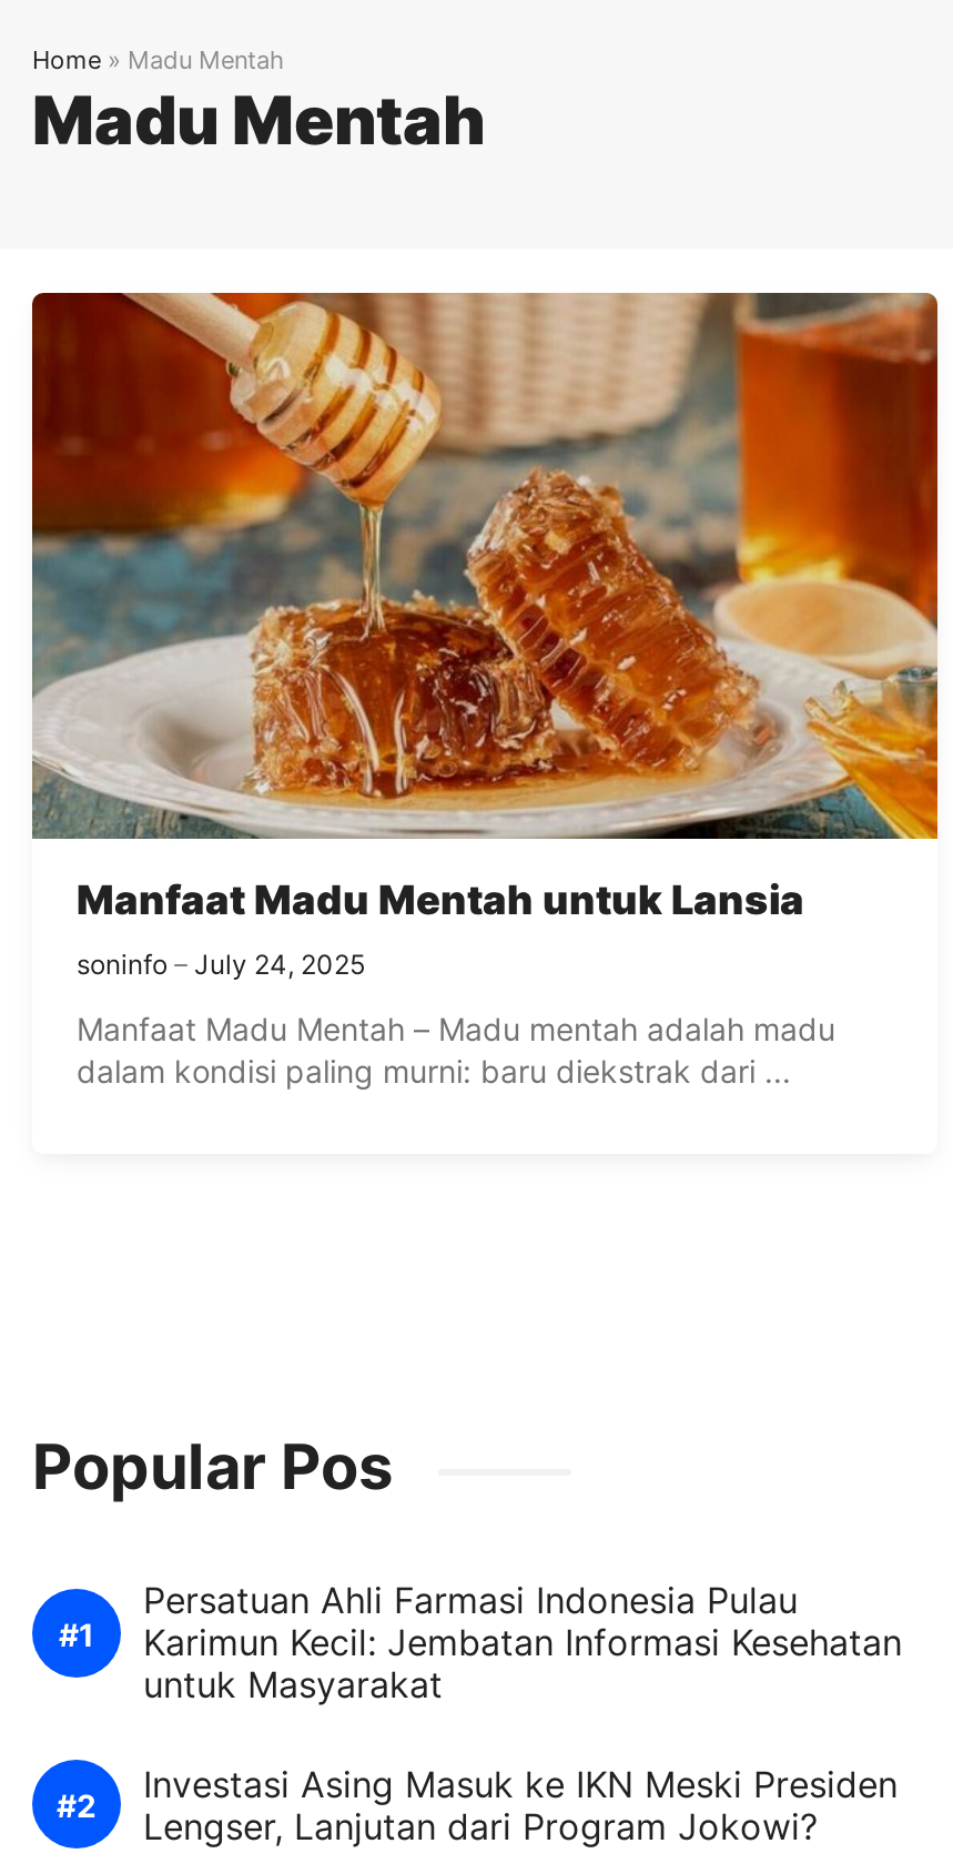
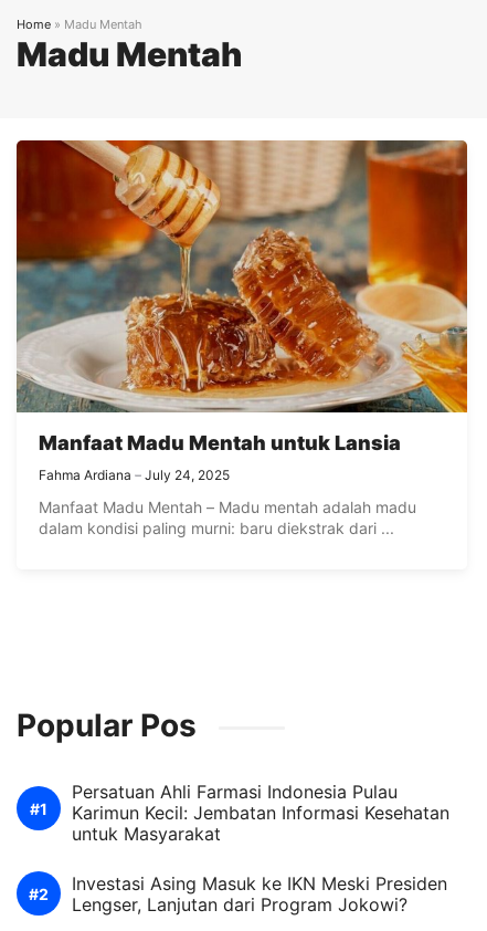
[77,948,168,981] soninfo -> [39,467,131,483] Fahma Ardiana

